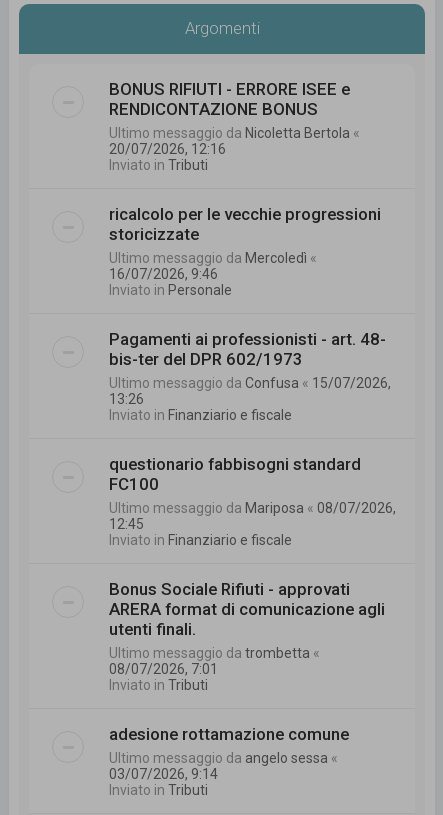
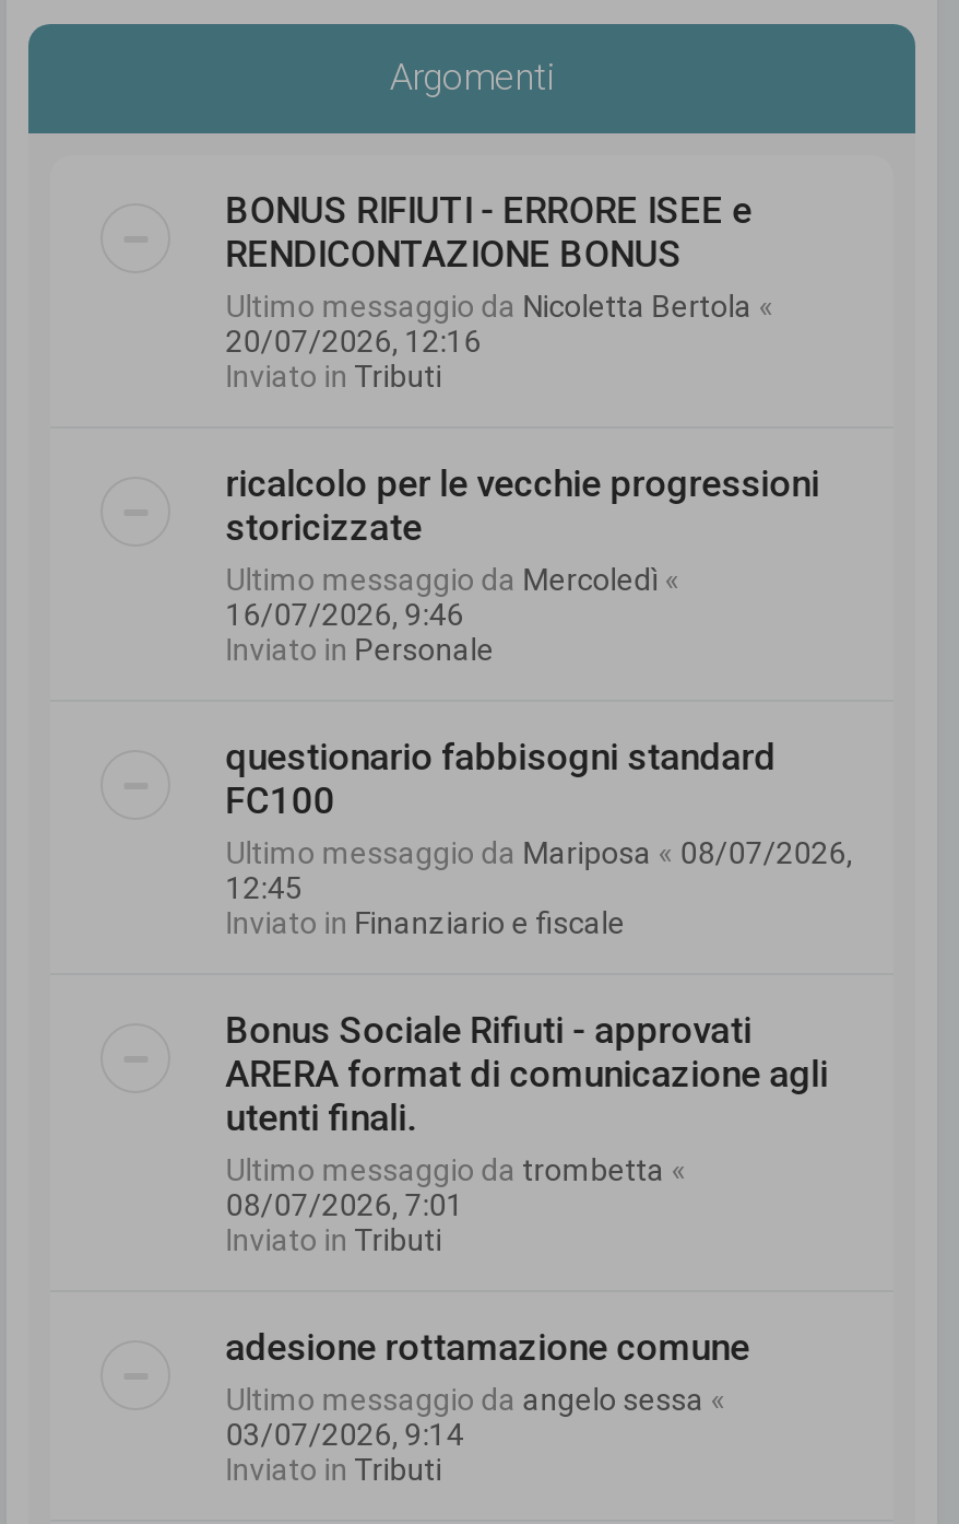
[109,329,391,423] Pagamenti ai professionisti - art. 48- | bis-ter del DPR 602/1973 | Ultimo messaggio da Confusa «15/07/2026, | 13:26 | Inviato in Finanziario e fiscale -> none

